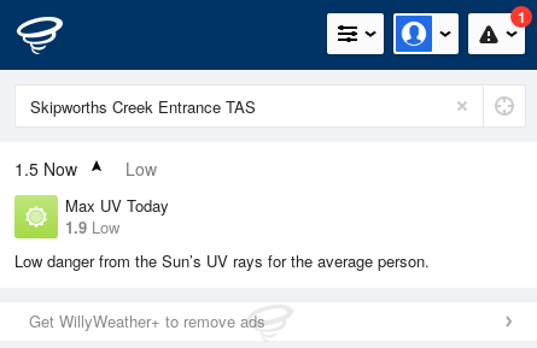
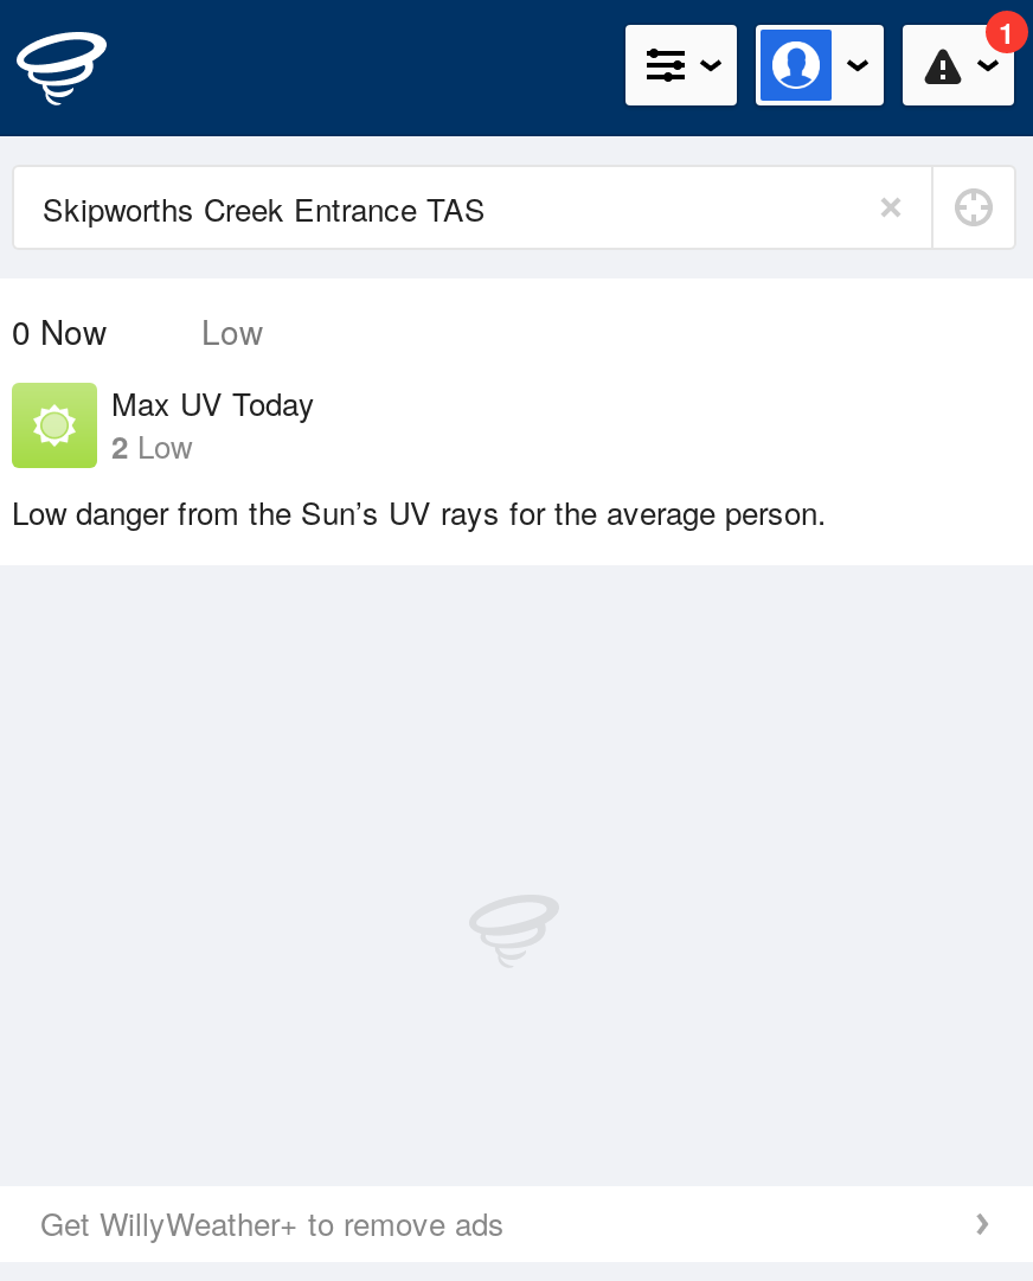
[14,157,157,181] 1.5 Now Low -> [12,307,263,354] 0 Now Low
[65,216,119,238] 1.9 Low -> [111,423,192,468] 2 Low

